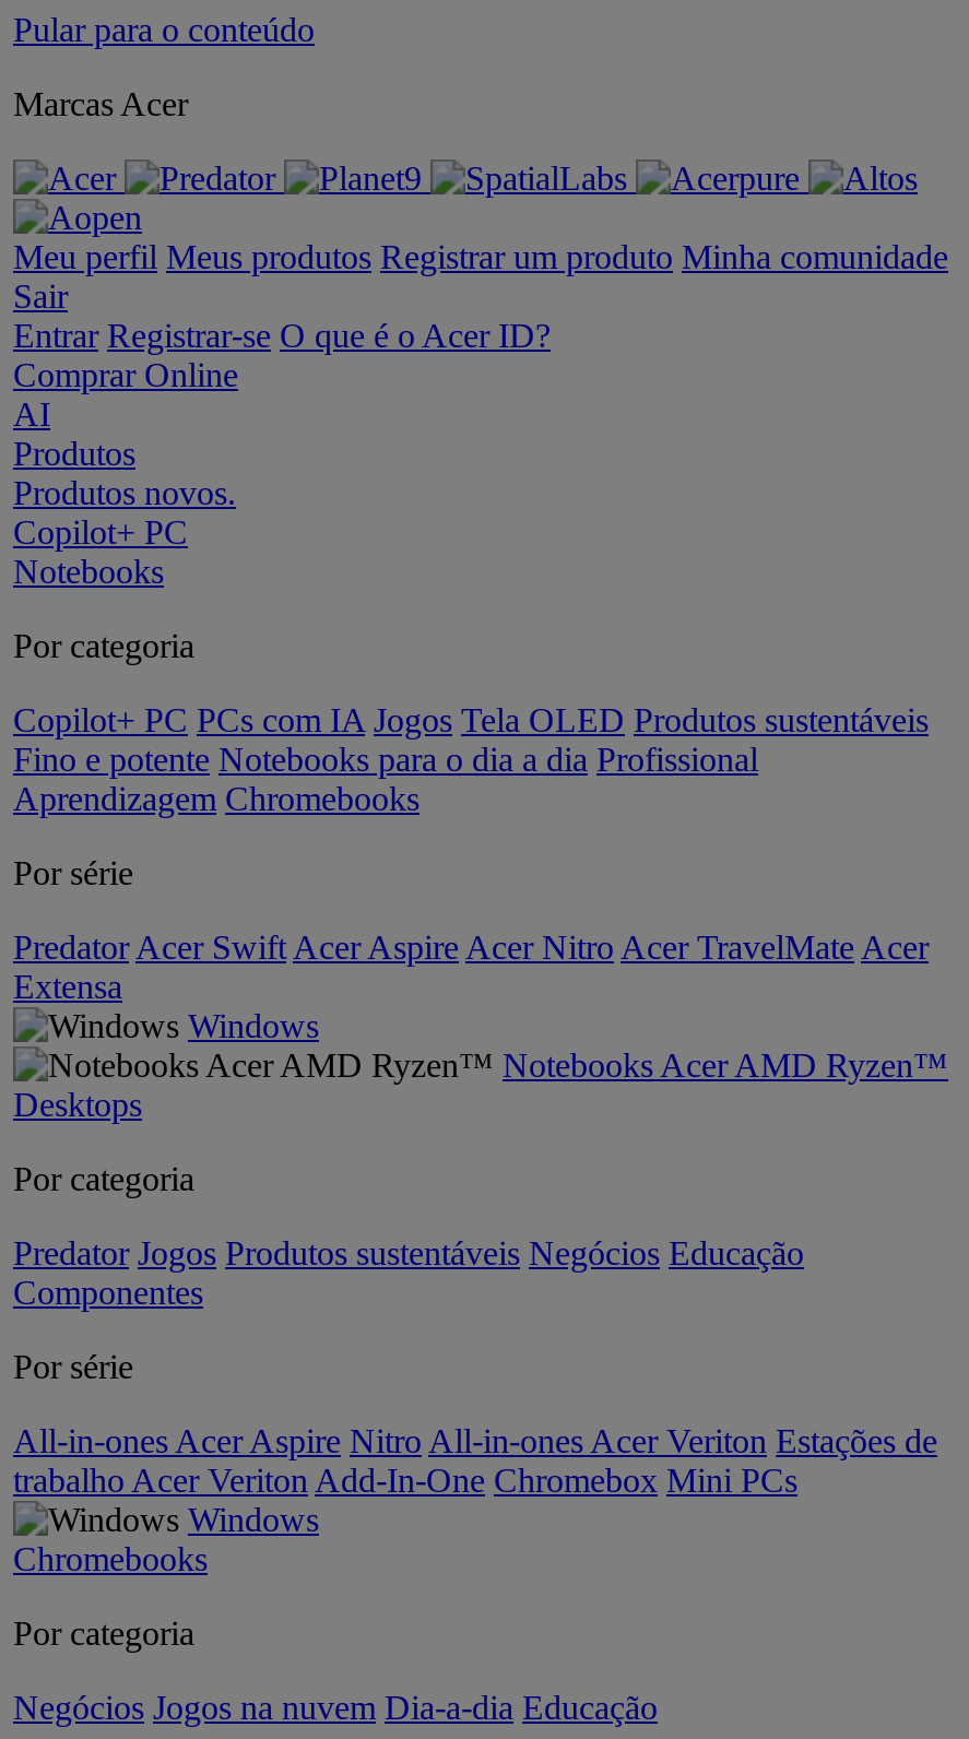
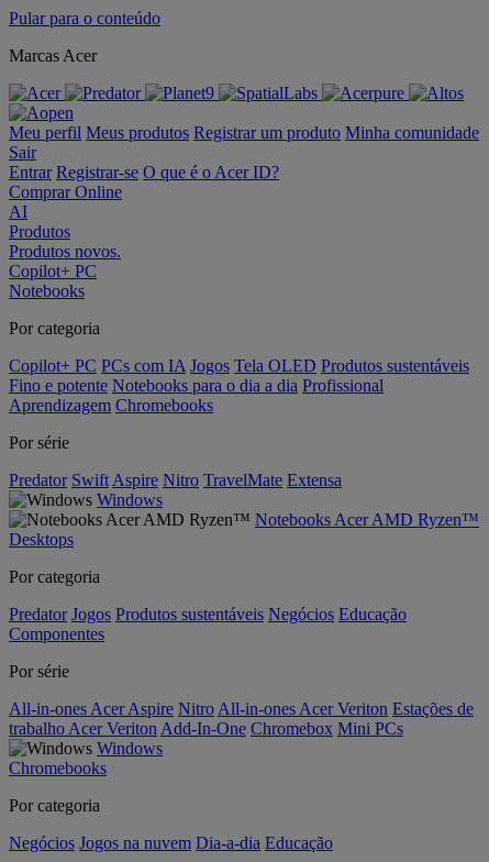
[13,928,929,1005] Predator Acer Swift Acer Aspire Acer Nitro Acer TravelMate Acer | Extensa -> [9,471,342,489] Predator Swift Aspire Nitro TravelMate Extensa

